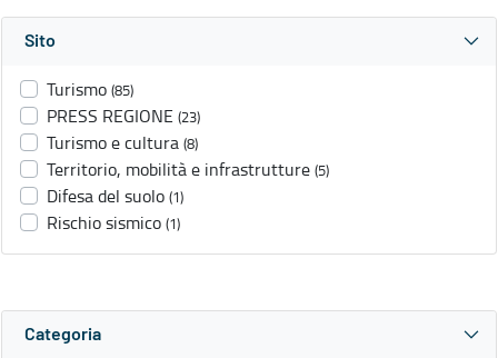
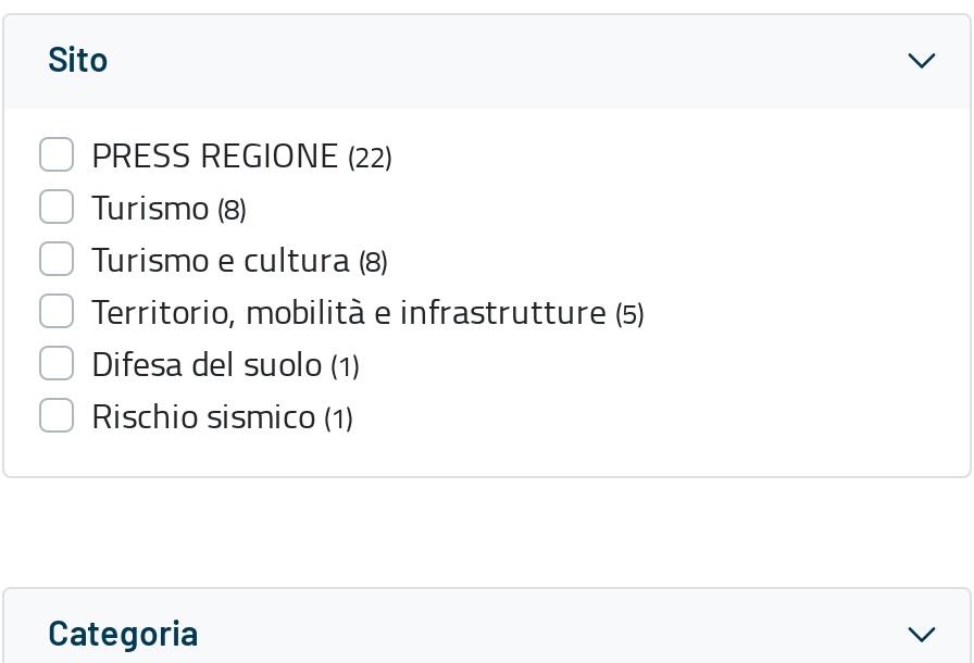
[47,77,200,128] Turismo (85) | PRESS REGIONE (23) -> [91,131,391,231] PRESS REGIONE (22) | Turismo (8)

